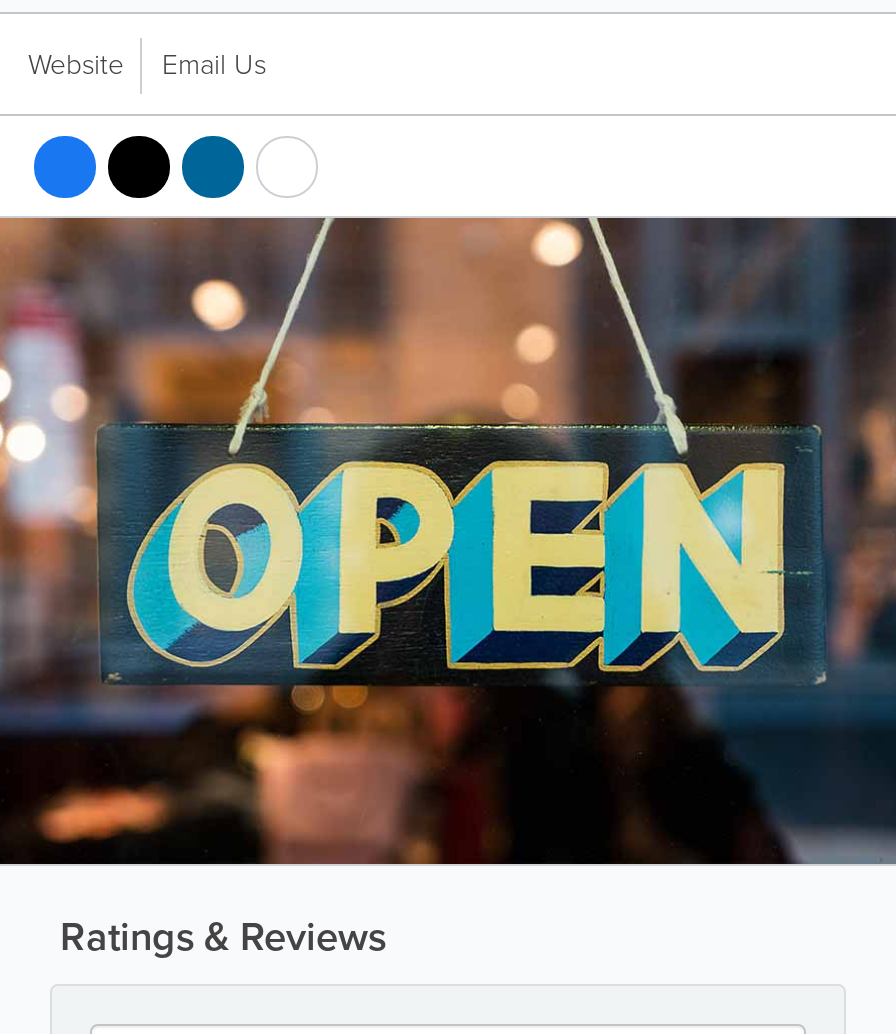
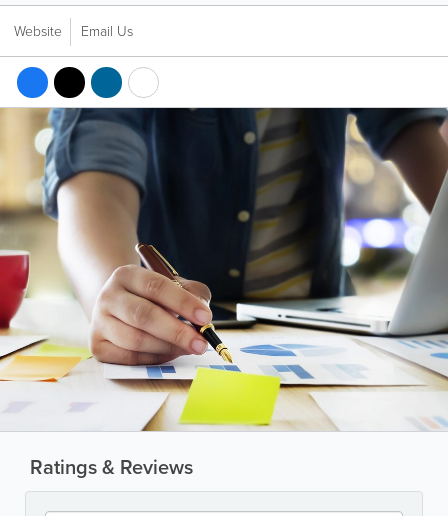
[6,216,890,866] [image] -> [3,107,445,432] [image]

